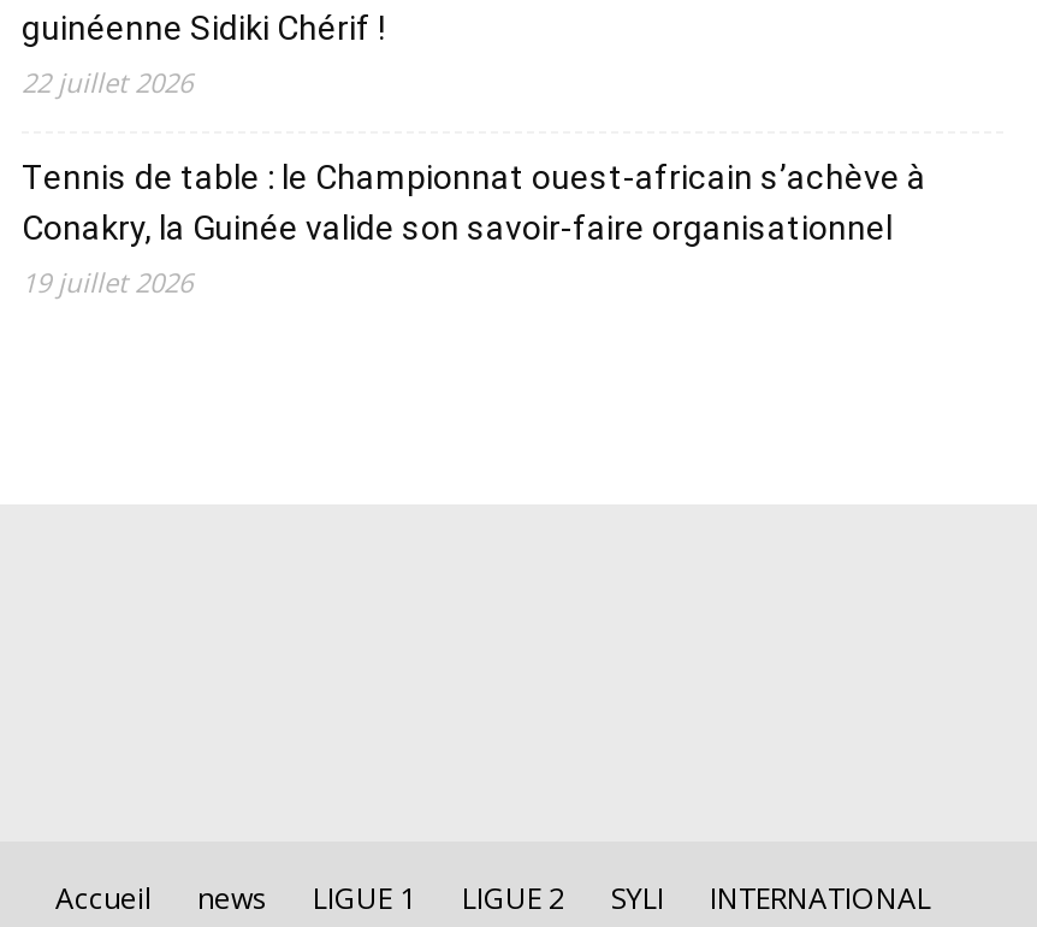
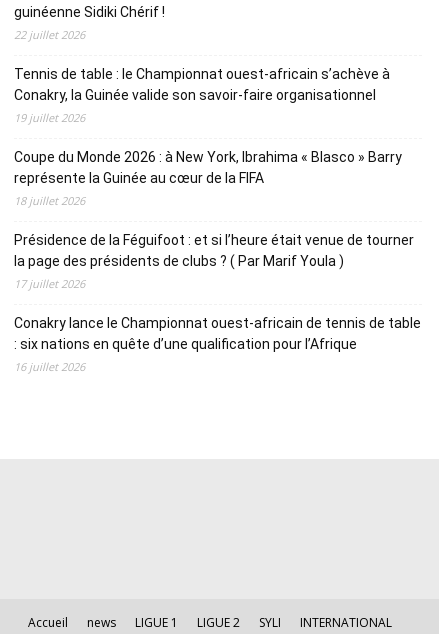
none -> [14,148,421,373] Coupe du Monde 2026 : à New York, Ibrahima « Blasco » Barry | représente la Guinée au cœur de la FIFA | 18 juillet 2026 | Présidence de la Féguifoot : et si l’heure était venue de tourner | la page des présidents de clubs ? ( Par Marif Youla ) | 17 juillet 2026 | Conakry lance le Championnat ouest-africain de tennis de table | : six nations en quête d’une qualification pour l’Afrique | 16 juillet 2026

